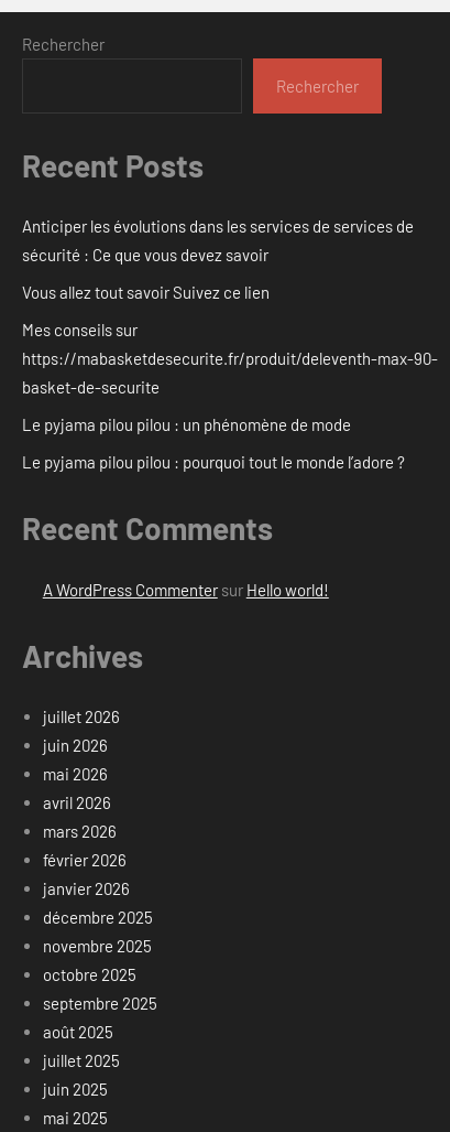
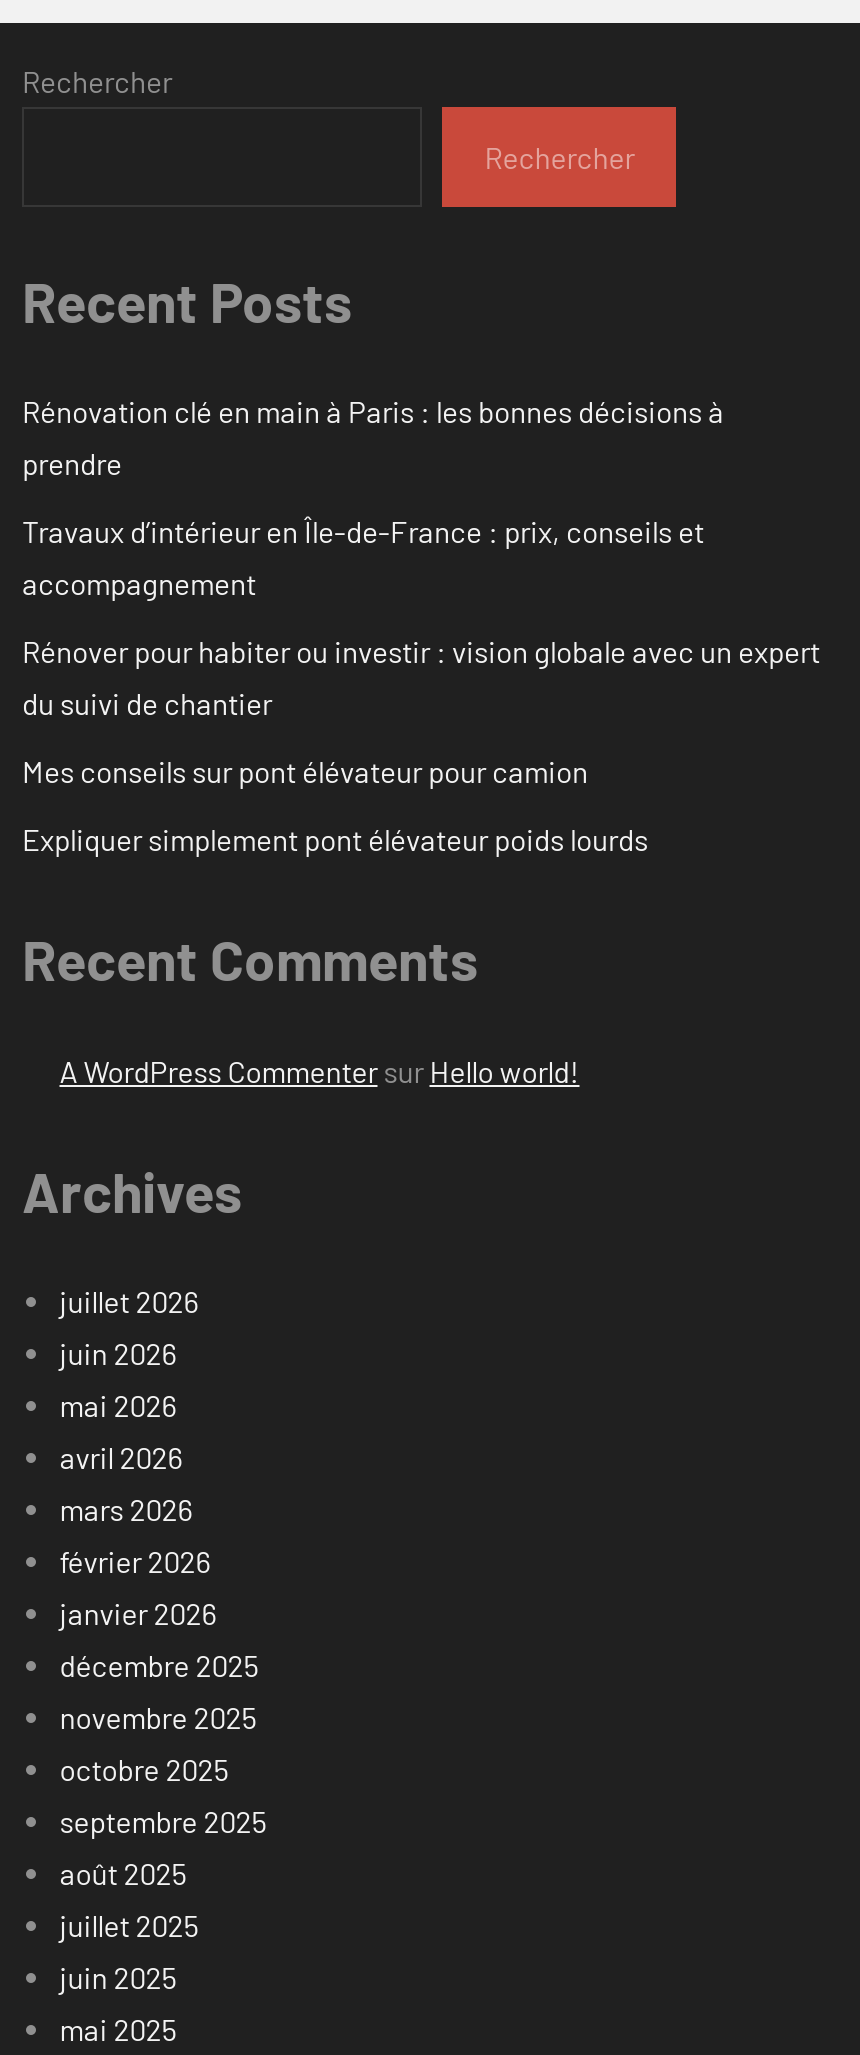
[22,216,414,265] Anticiper les évolutions dans les services de services de | sécurité : Ce que vous devez savoir -> [22,394,724,482] Rénovation clé en main à Paris : les bonnes décisions à | prendre
[22,283,270,302] Vous allez tout savoir Suivez ce lien -> [22,514,704,602] Travaux d’intérieur en Île-de-France : prix, conseils et | accompagnement
[22,320,438,397] Mes conseils sur | https://mabasketdesecurite.fr/produit/deleventh-max-90- | basket-de-securite -> [22,634,820,722] Rénover pour habiter ou investir : vision globale avec un expert | du suivi de chantier
[22,415,351,435] Le pyjama pilou pilou : un phénomène de mode -> [22,754,588,790] Mes conseils sur pont élévateur pour camion
[22,452,405,472] Le pyjama pilou pilou : pourquoi tout le monde l’adore ? -> [22,822,648,858] Expliquer simplement pont élévateur poids lourds

